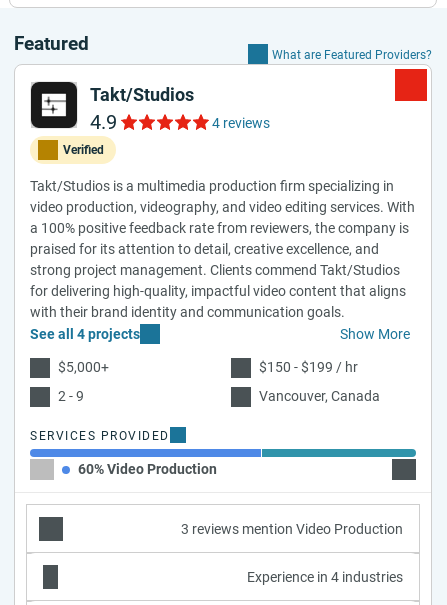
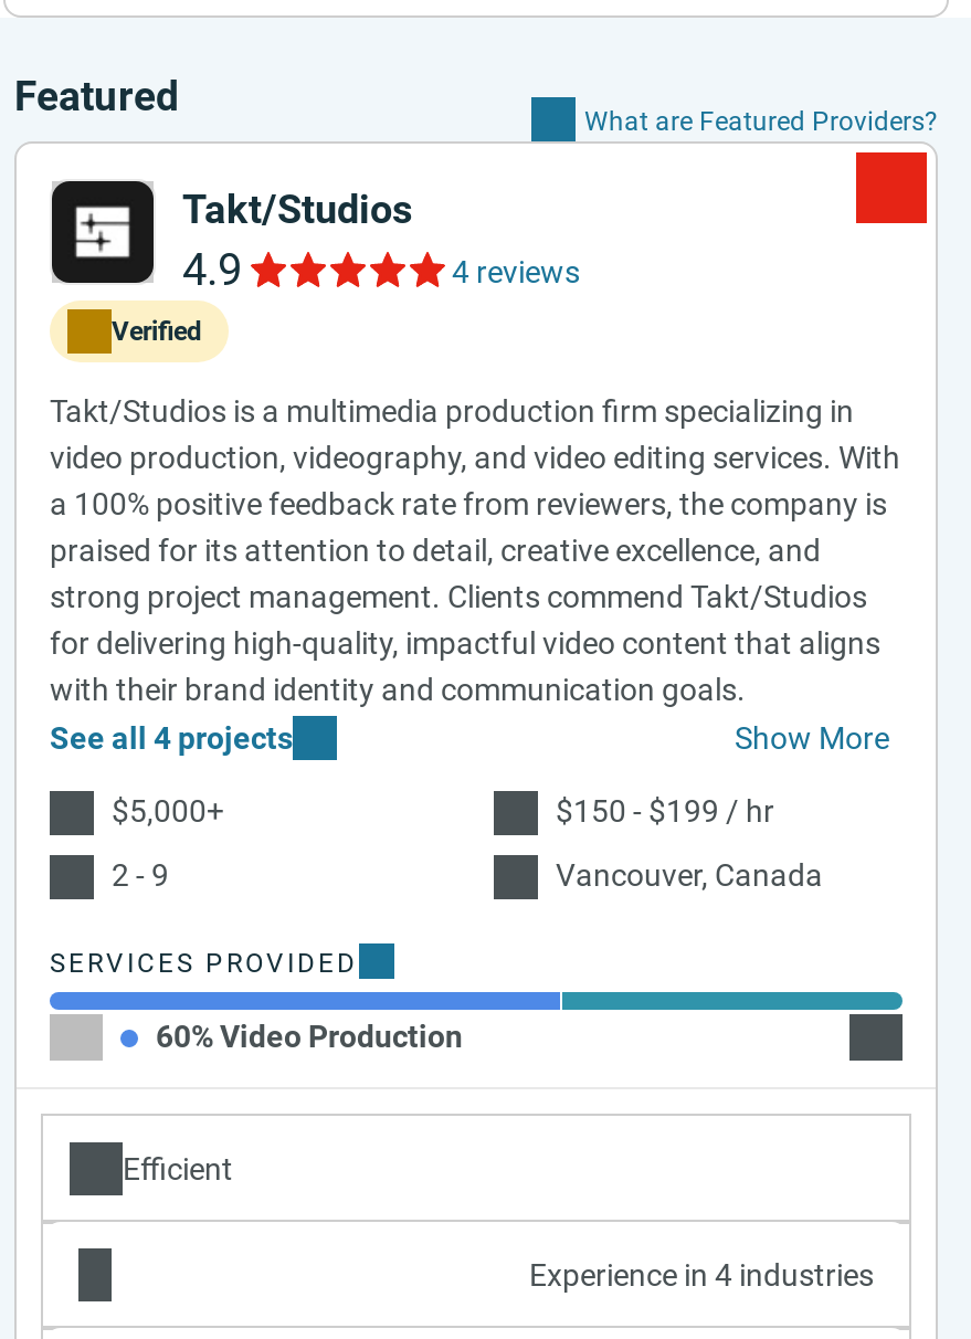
[181,520,403,536] 3 reviews mention Video Production -> [123,1150,233,1185] Efficient

